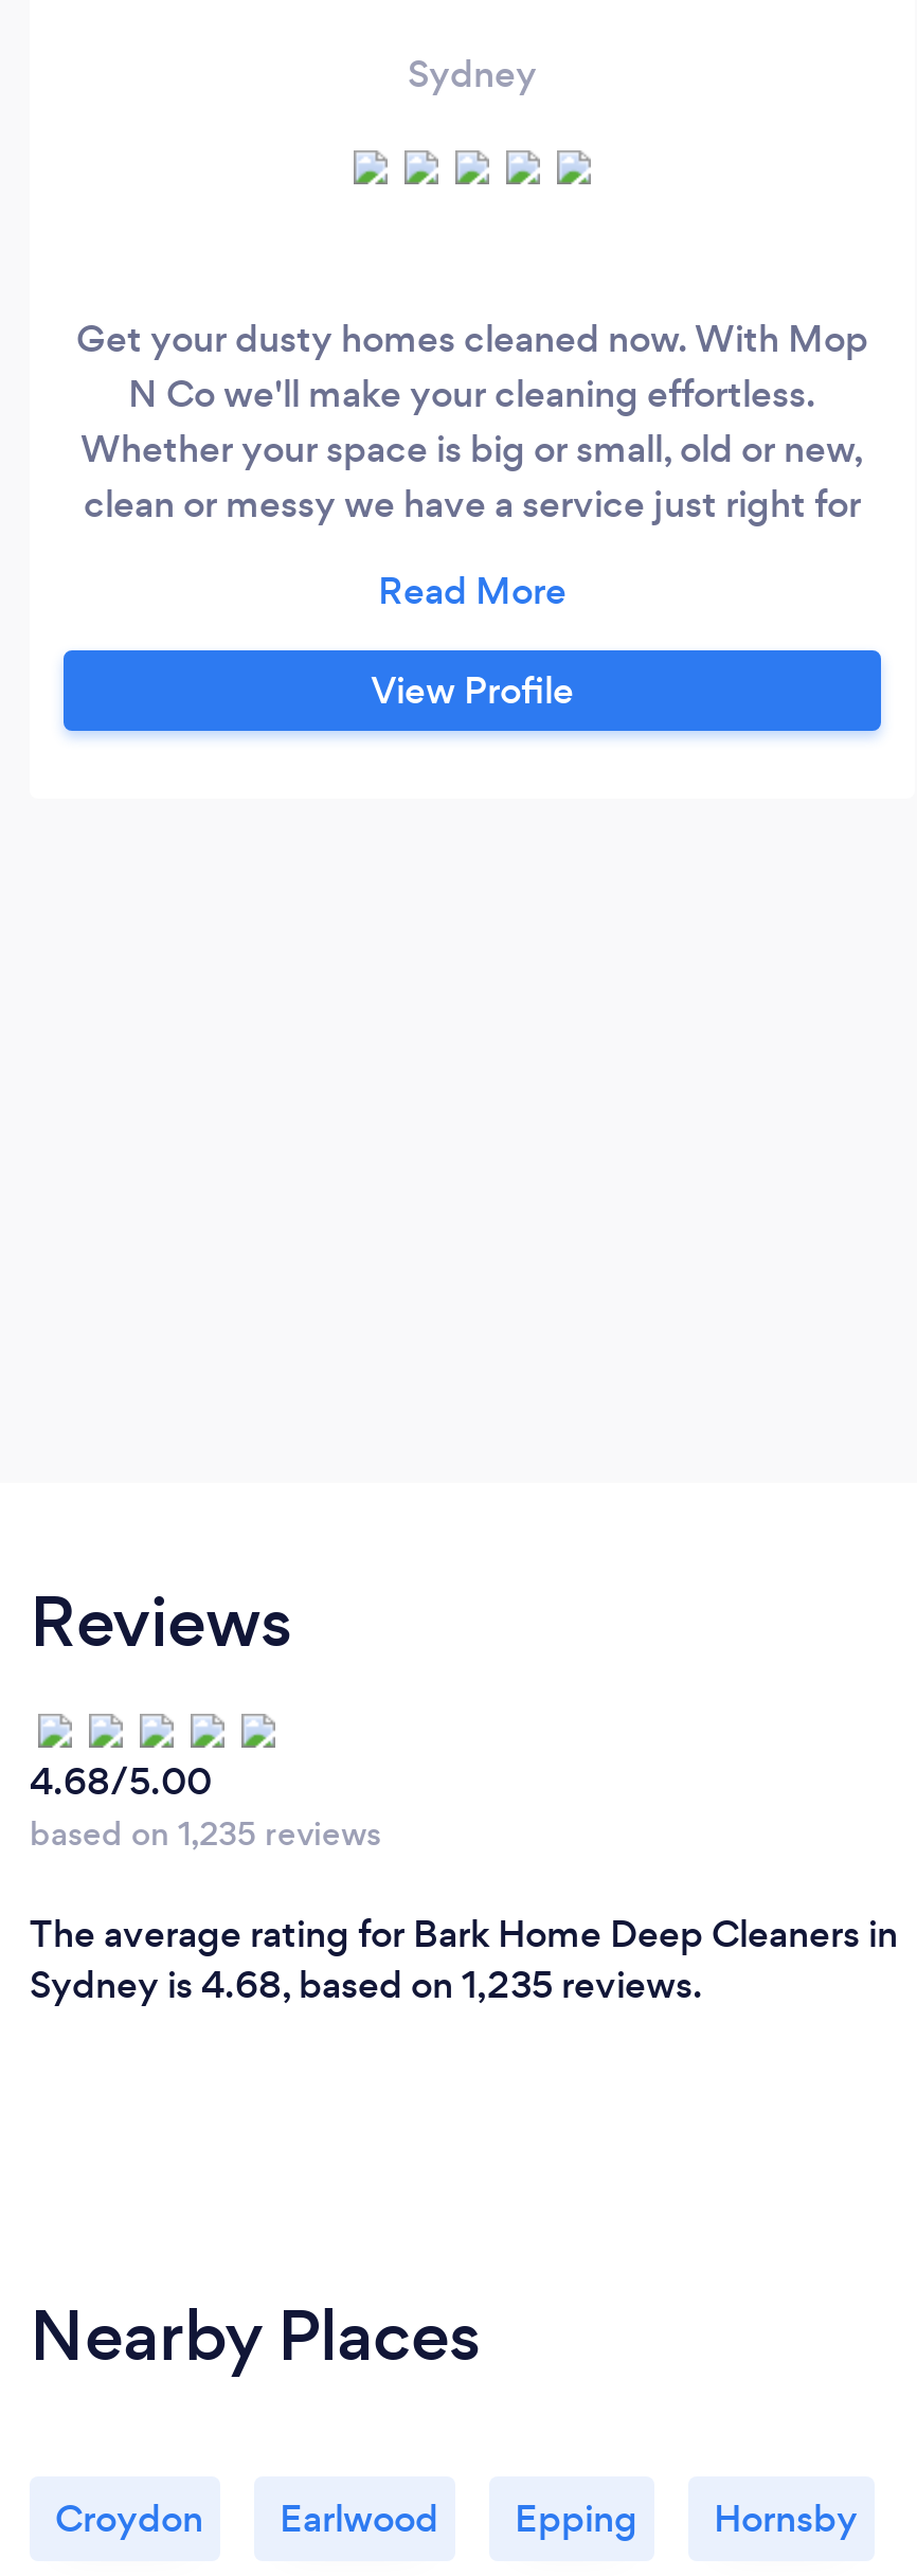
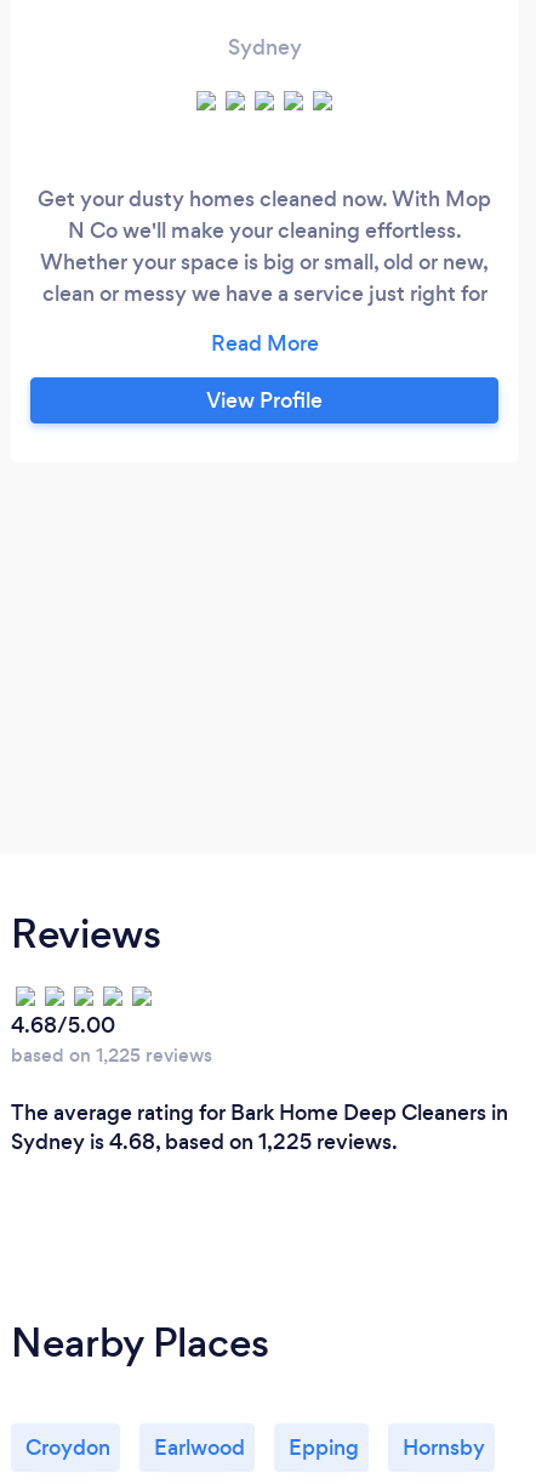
[30,1810,381,1855] based on 1,235 reviews -> [11,1042,212,1067] based on 1,225 reviews
[30,1959,703,2010] Sydney is 4.68, based on 1,235 reviews. -> [11,1127,398,1156] Sydney is 4.68, based on 1,225 reviews.

